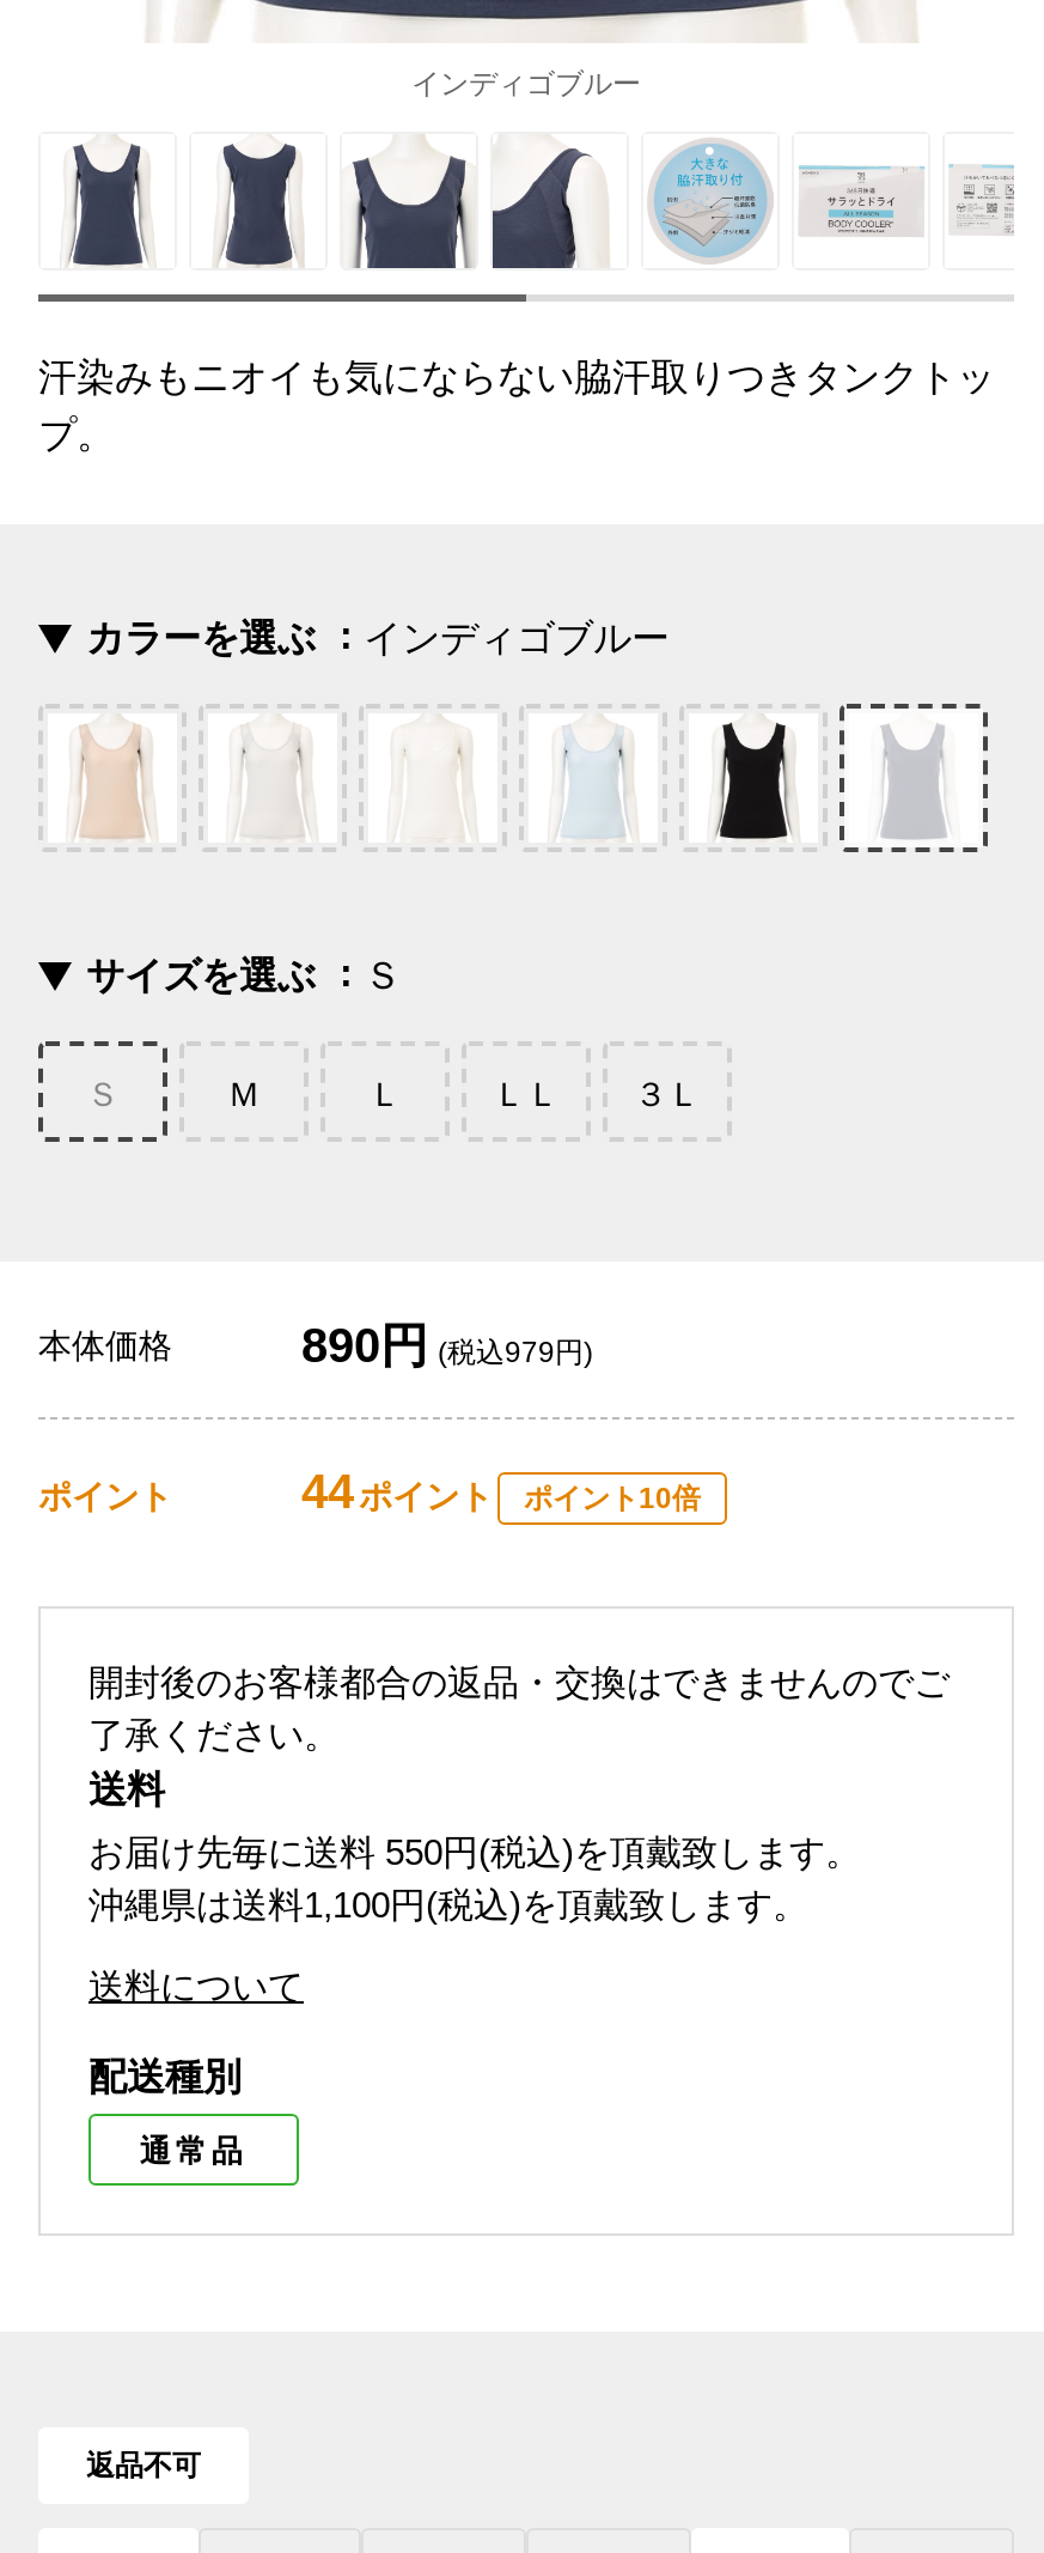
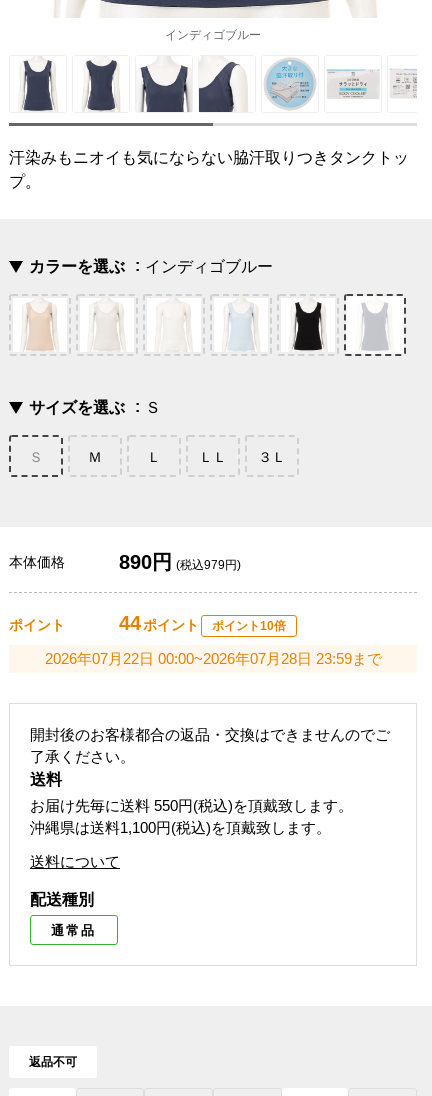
none -> [44,650,381,667] 2026年07月22日 00:00~2026年07月28日 23:59まで

